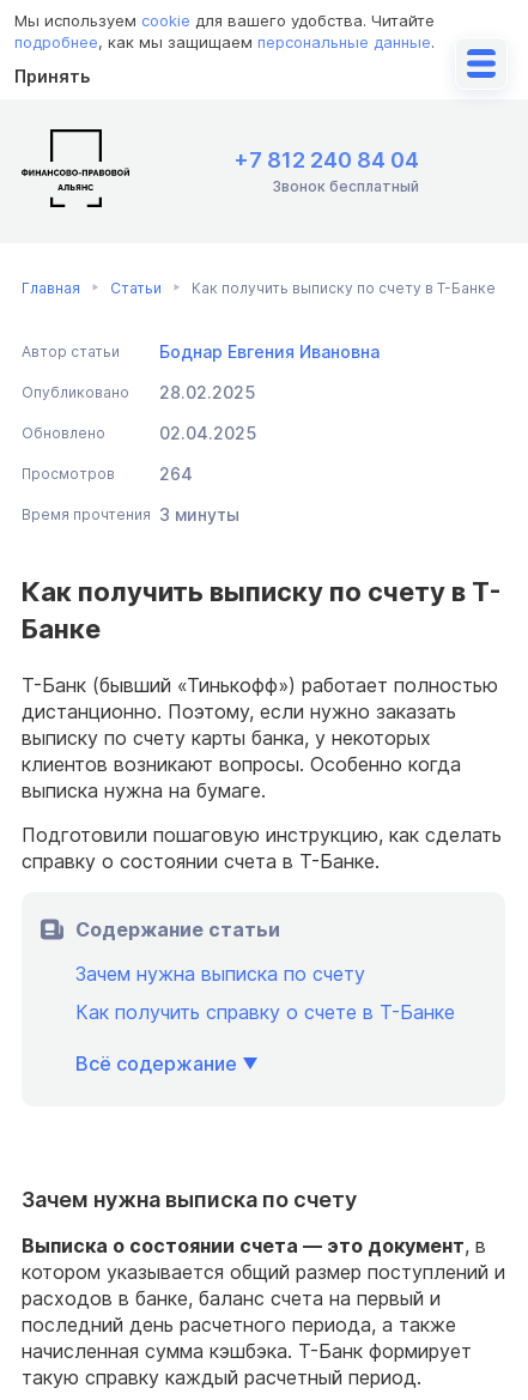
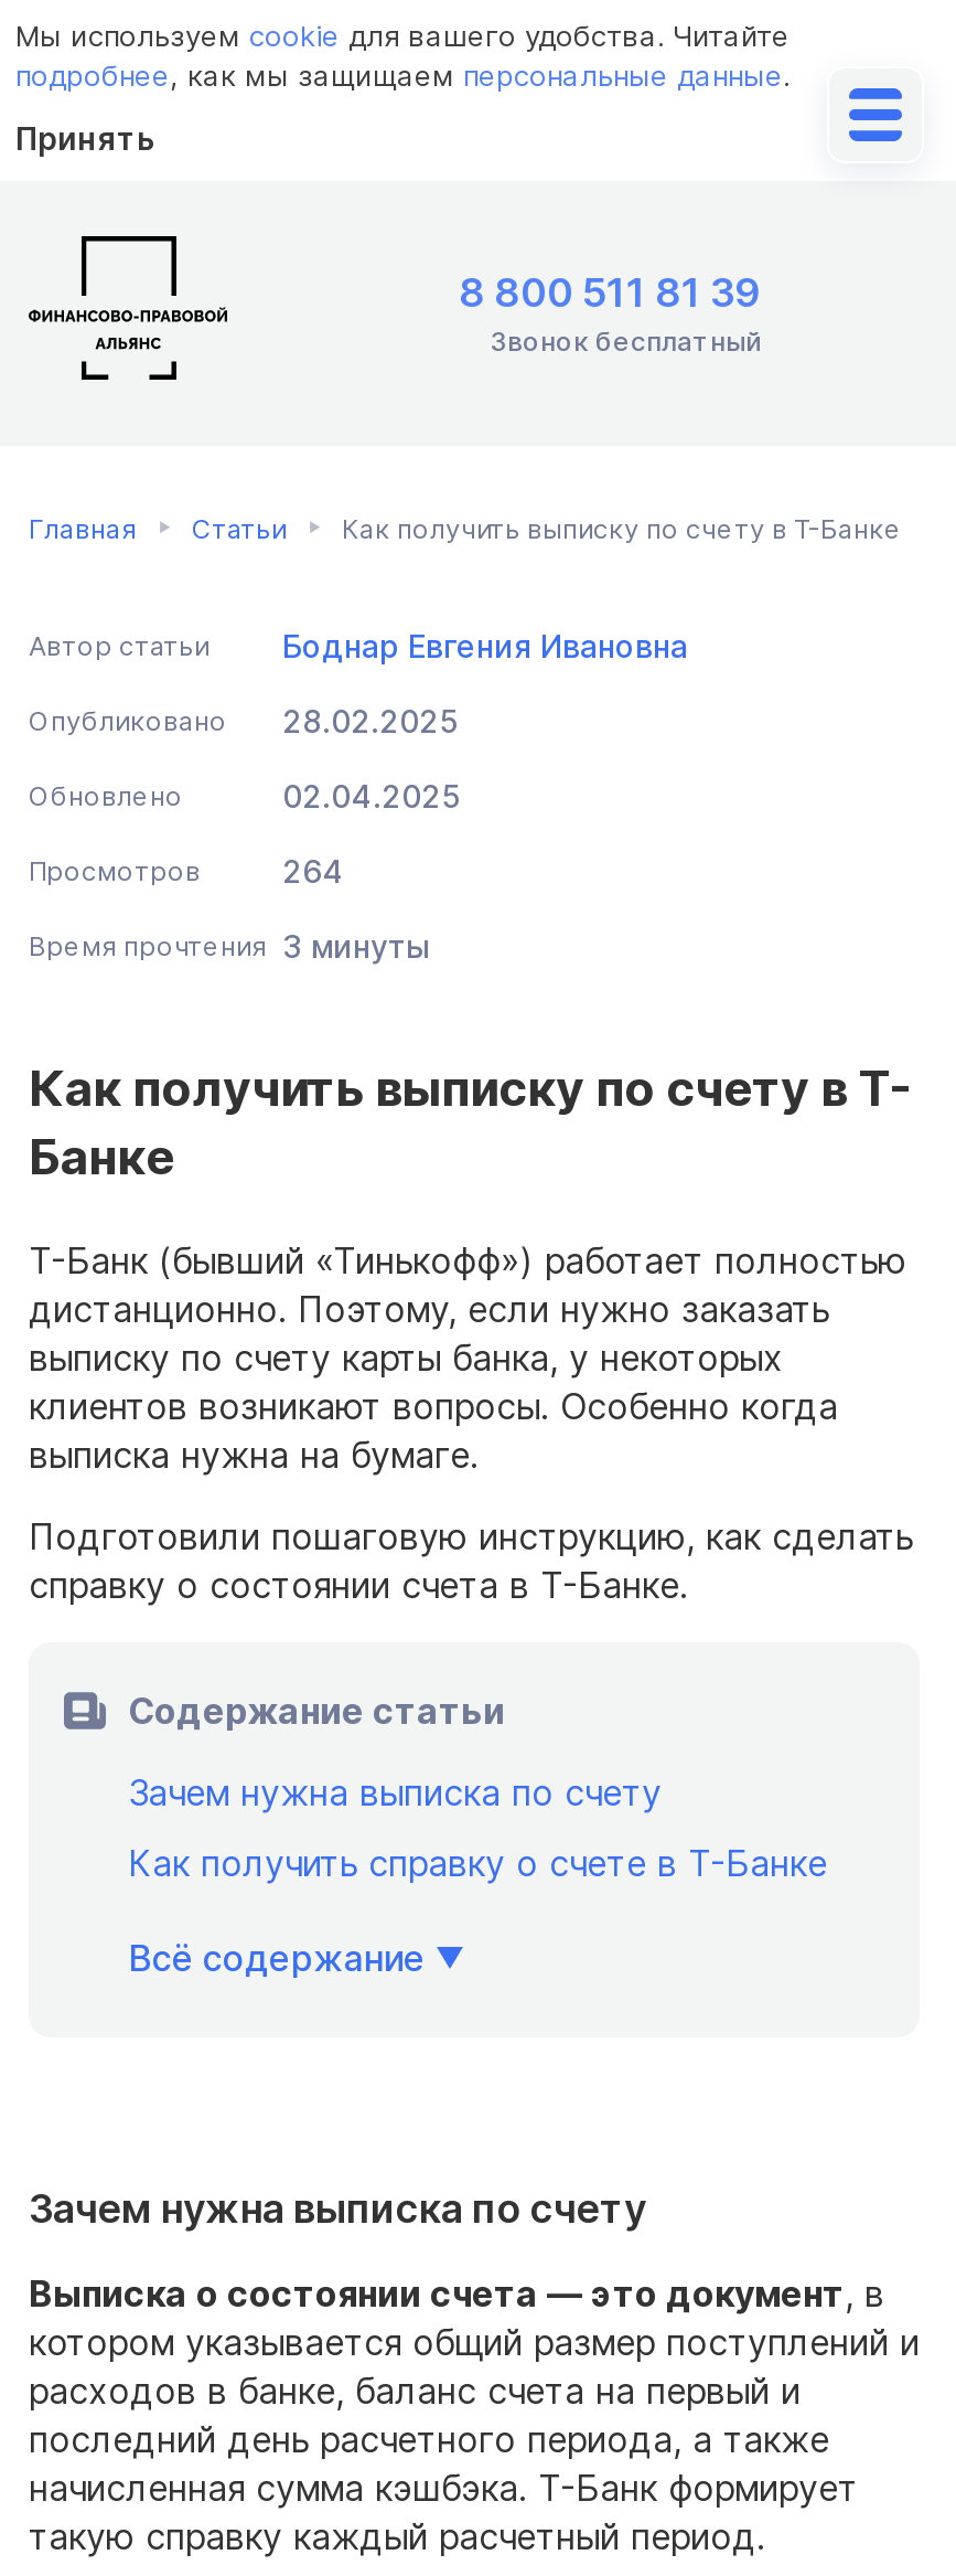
[233,148,419,173] +7 812 240 84 04 -> [459,270,761,316] 8 800 511 81 39

